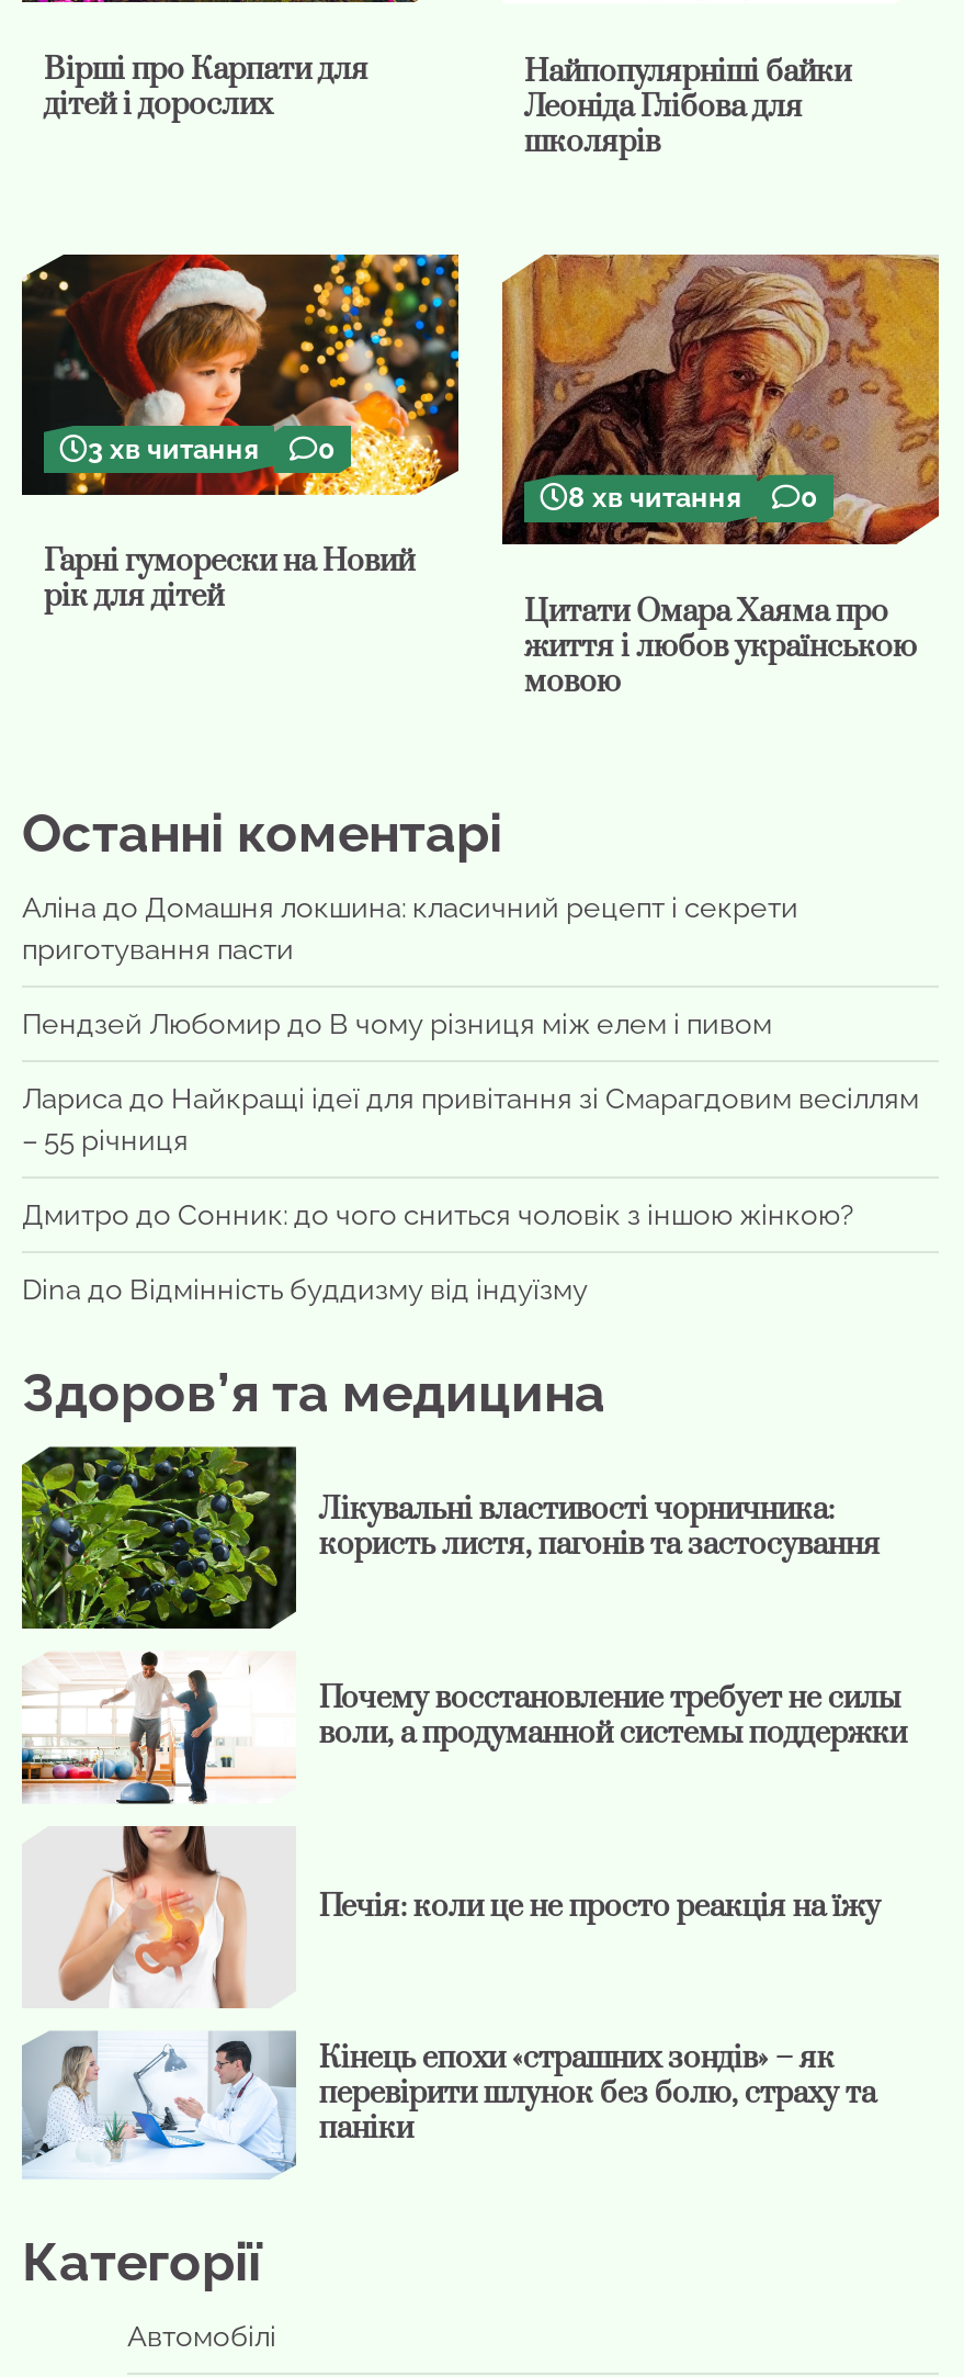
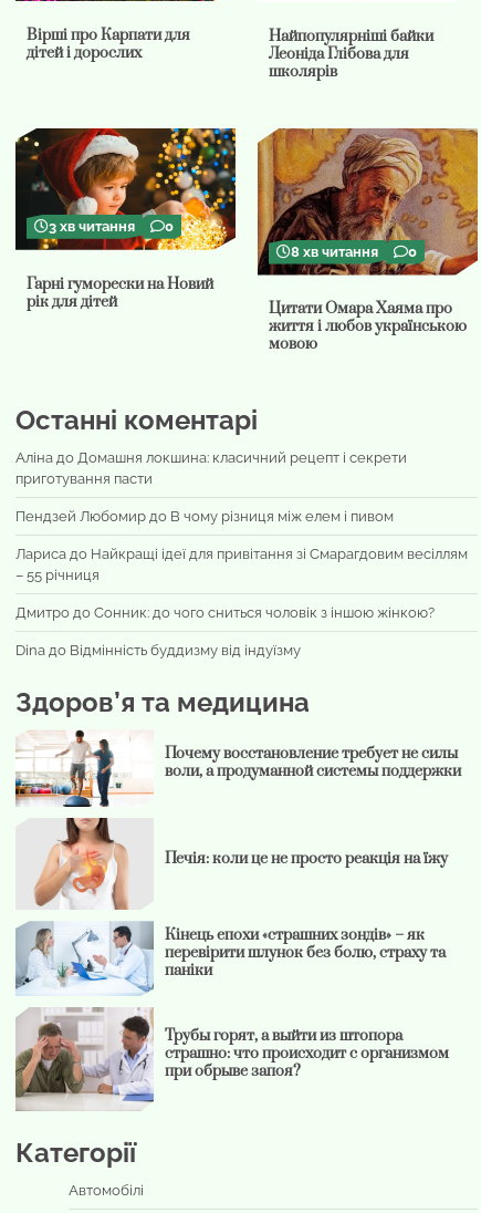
[20,1444,880,1631] [image] | Лікувальні властивості чорничника: | користь листя, пагонів та застосування -> none
moved [18,1651,907,2149] -> [13,729,462,981]: [image] | Почему восстановление требует не силы | воли, а продуманной системы поддержки | Печія: коли це не просто реакція на їжу | Кінець епохи «страшних зондів» – як | перевірити шлунок без болю, страху та | паніки
none -> [15,1007,449,1111] [image] | Трубы горят, а выйти из штопора | страшно: что происходит с организмом | при обрыве запоя?

